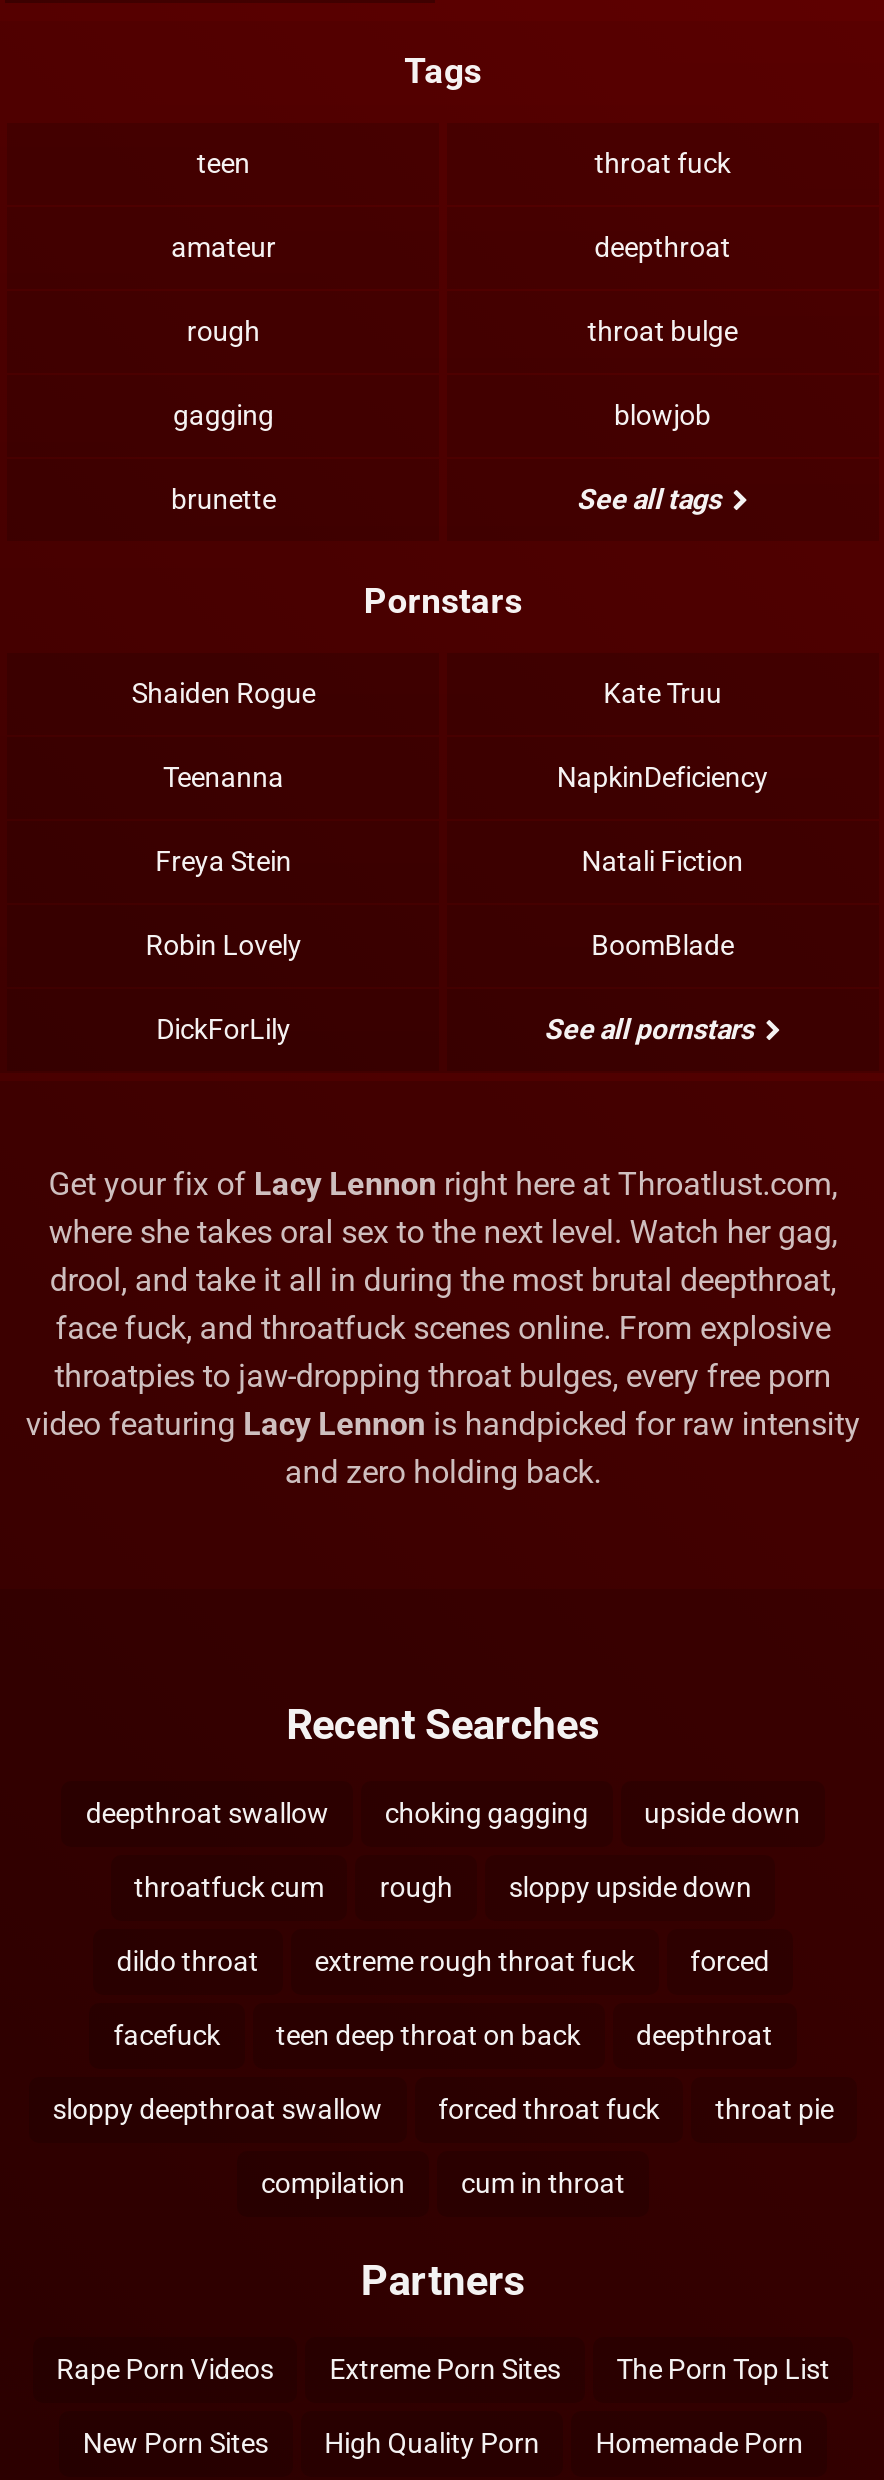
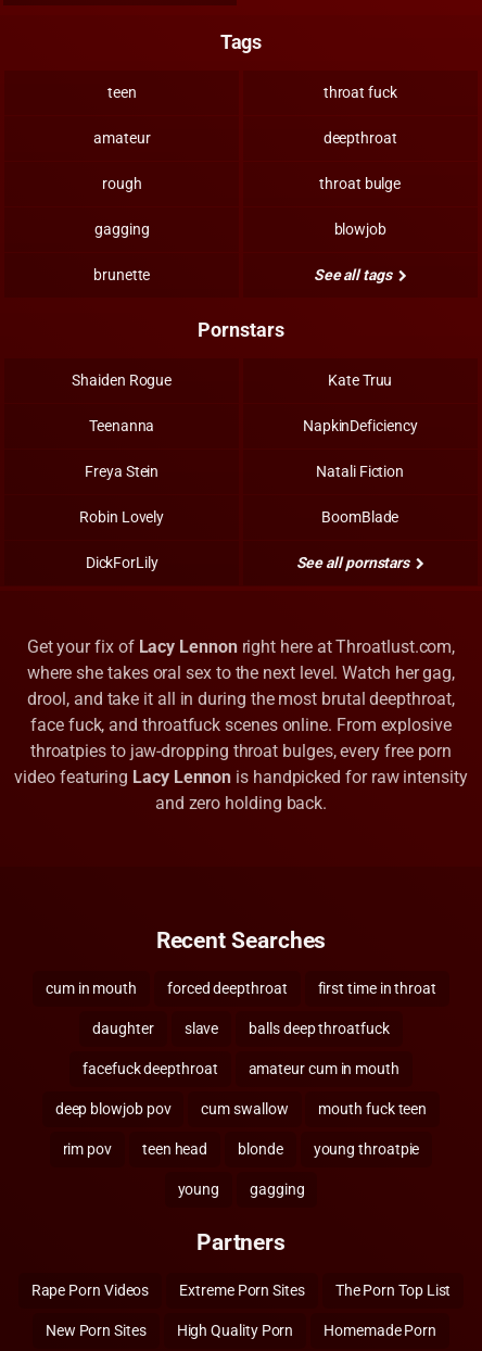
[86,1797,800,1829] deepthroat swallow | choking gagging | upside down -> [46,980,436,997] cum in mouth | forced deepthroat | first time in throat
[134,1871,752,1903] throatfuck cum | rough | sloppy upside down -> [93,1020,389,1037] daughter | slave | balls deep throatfuck
[117,1945,769,1977] dildo throat | extreme rough throat fuck | forced -> [83,1060,399,1077] facefuck deepthroat | amateur cum in mouth
[113,2019,773,2051] facefuck | teen deep throat on back | deepthroat -> [55,1100,427,1118] deep blowjob pov | cum swallow | mouth fuck teen
[52,2093,834,2125] sloppy deepthroat swallow | forced throat fuck | throat pie -> [63,1140,419,1158] rim pov | teen head | blonde | young throatpie
[261,2167,625,2199] compilation | cum in throat -> [177,1181,305,1198] young | gagging

